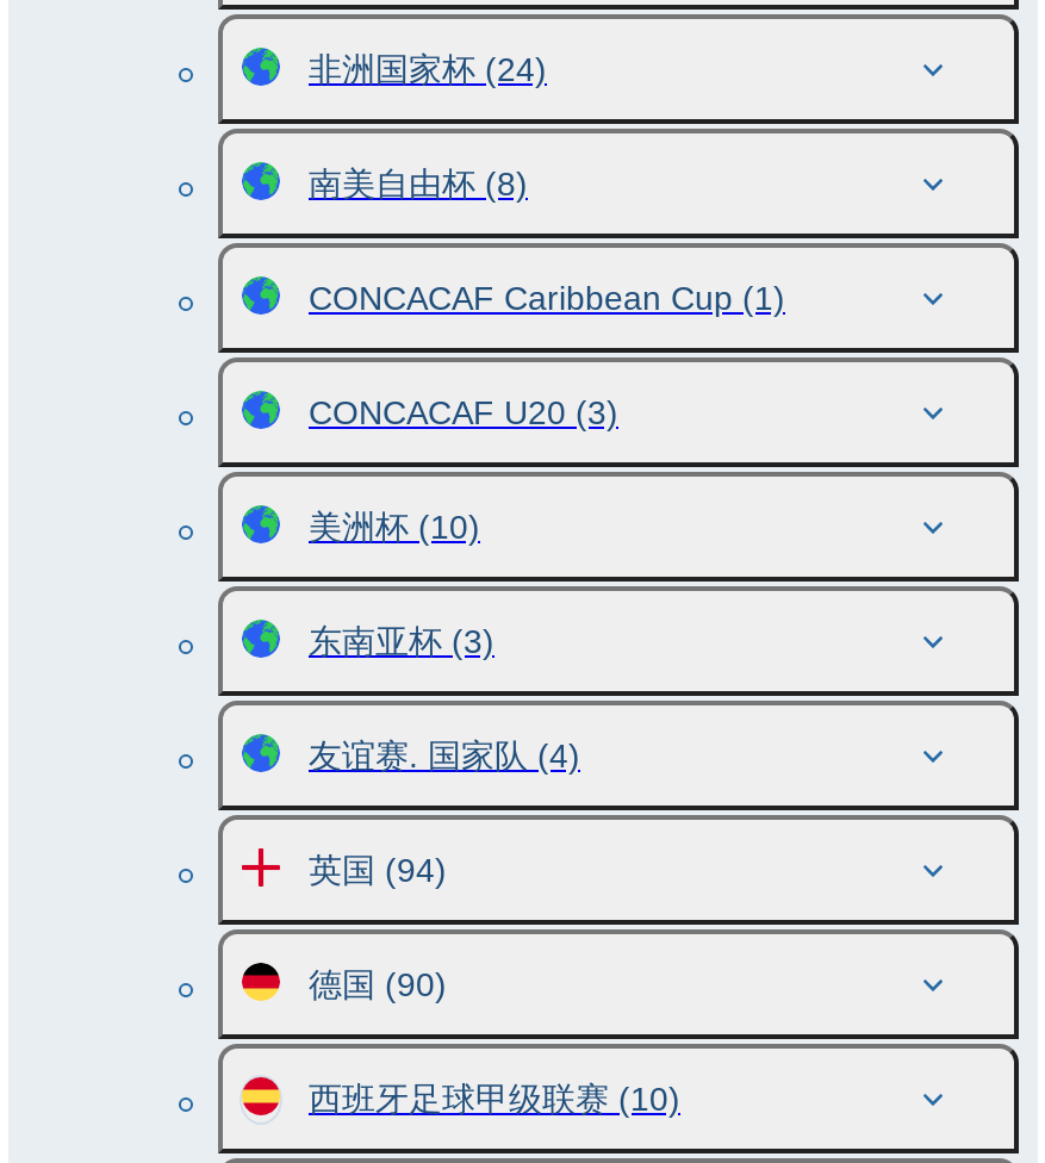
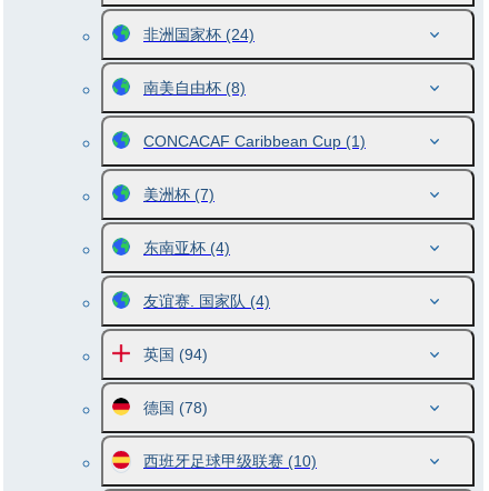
[309,393,618,660] CONCACAF U20 (3) | 美洲杯(10) | 东南亚杯(3) -> [143,186,230,257] 美洲杯(7) | 东南亚杯(4)
[309,965,447,1003] 德国(90) -> [143,399,208,417] 德国(78)

